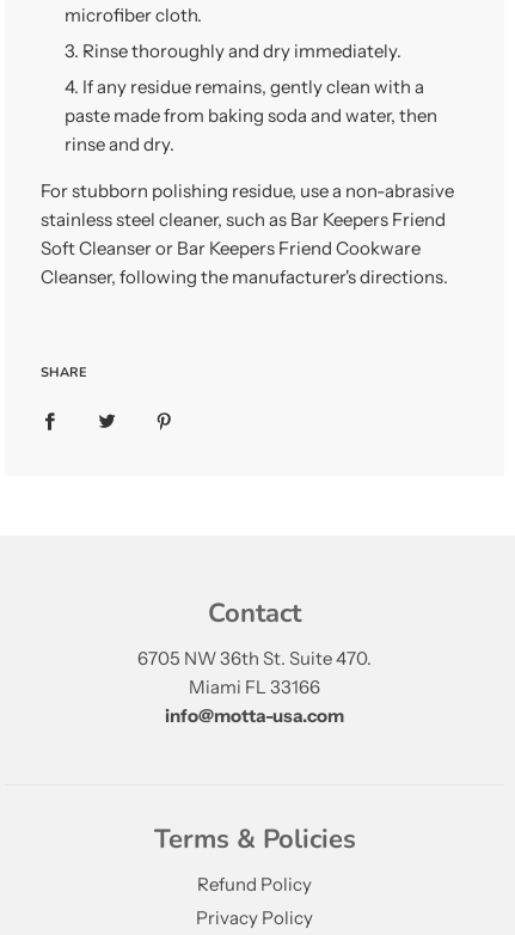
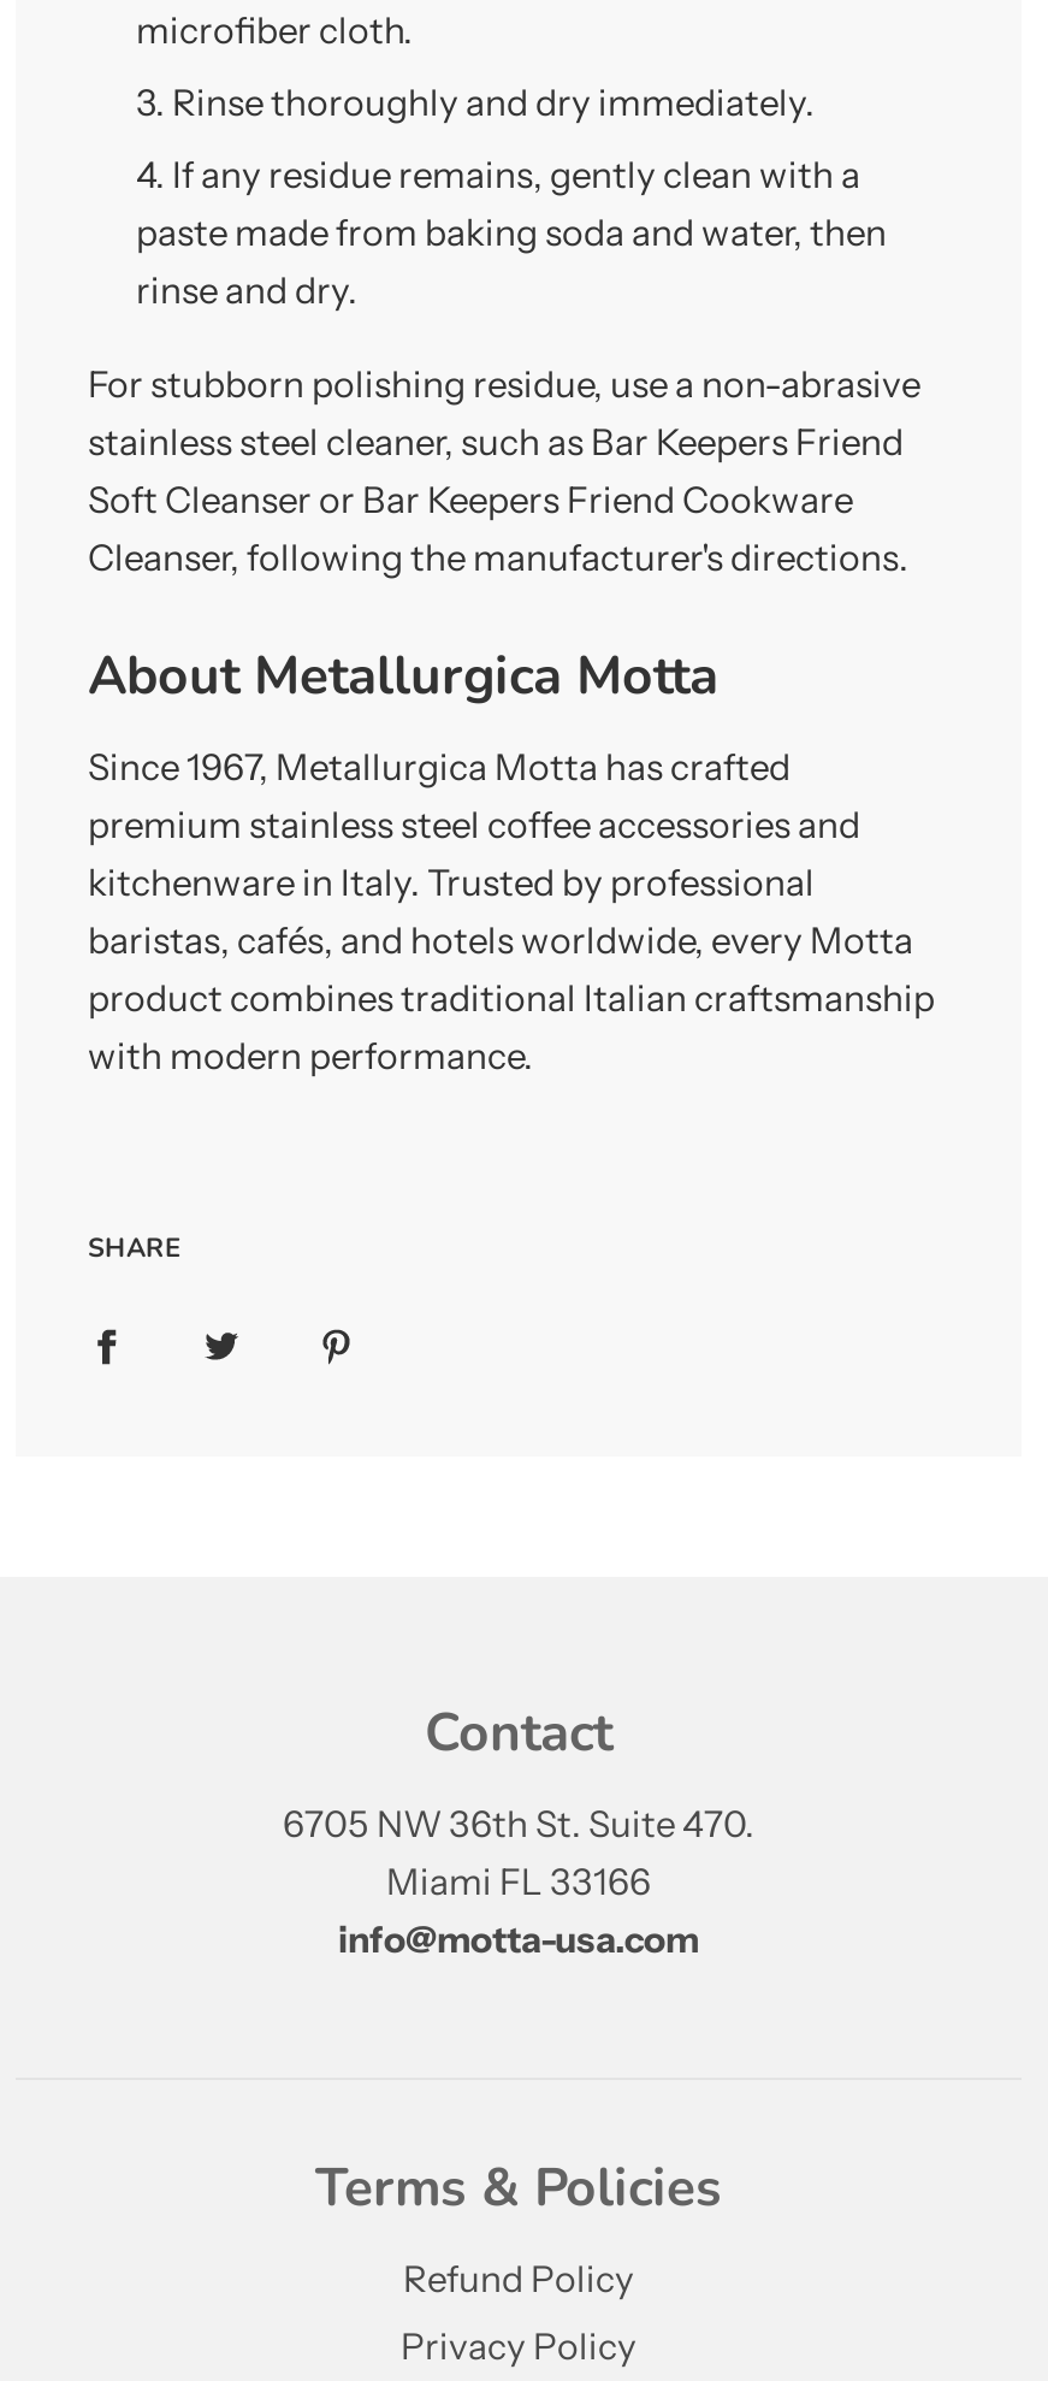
none -> [88,640,935,1078] About Metallurgica Motta | Since 1967, Metallurgica Motta has crafted | premium stainless steel coffee accessories and | kitchenware in Italy. Trusted by professional | baristas, cafés, and hotels worldwide, every Motta | product combines traditional Italian craftsmanship | with modern performance.

